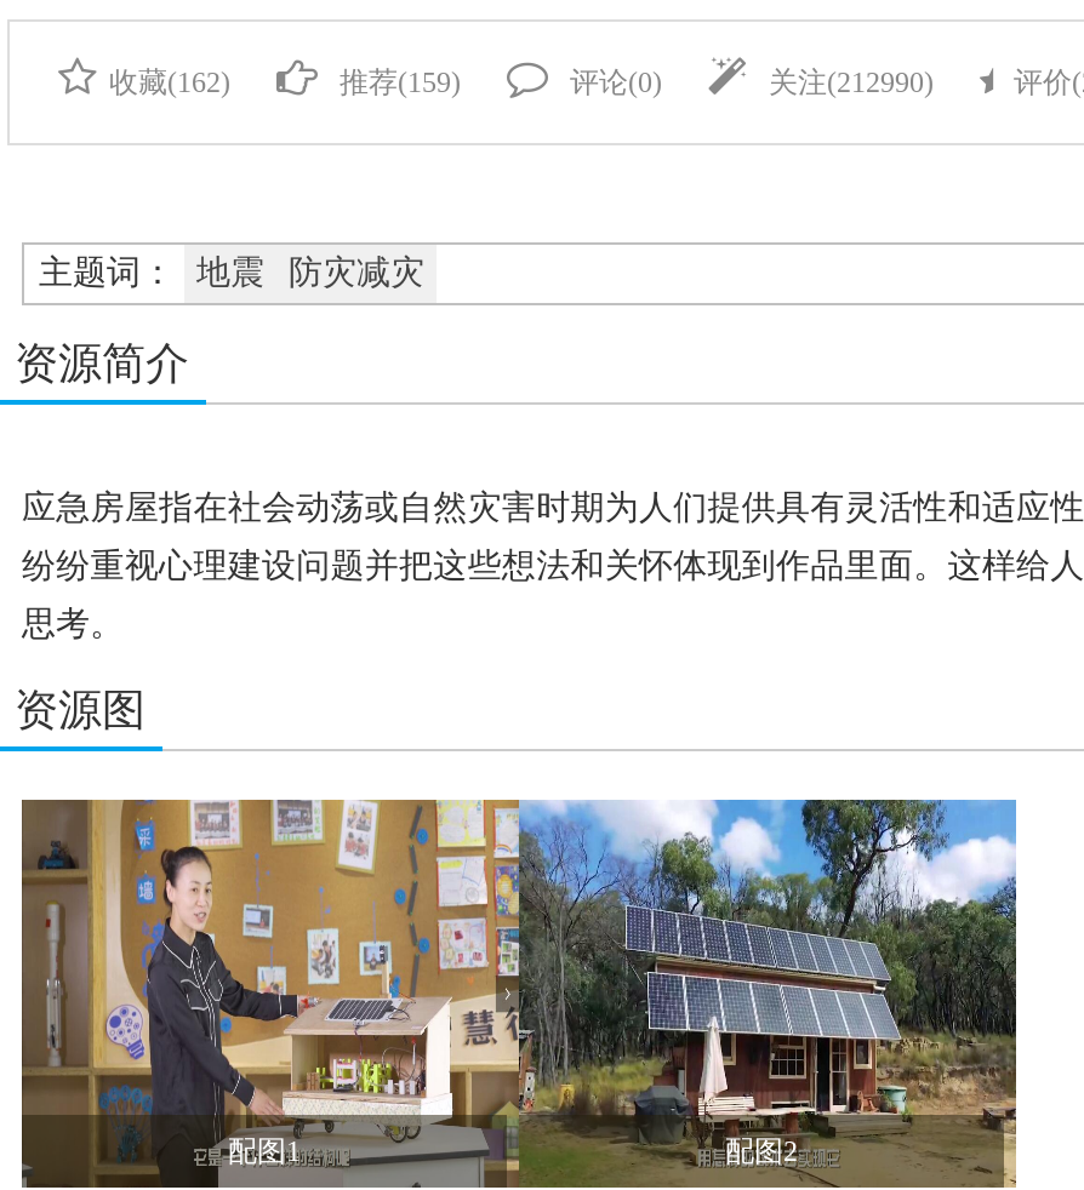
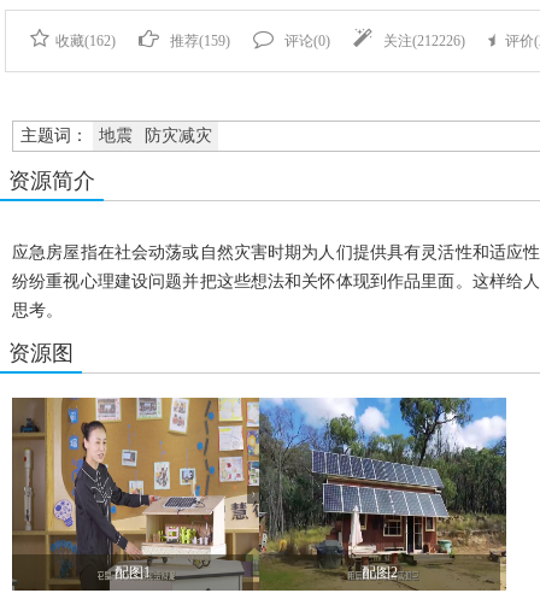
[769,65,934,99] 关注(212990) -> [383,33,465,49] 关注(212226)

